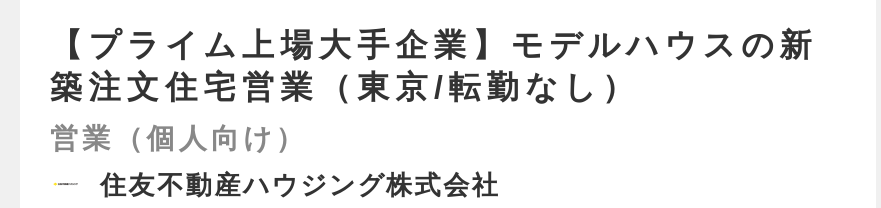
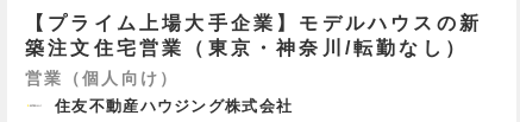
[50,70,640,104] 築注文住宅営業（東京/転勤なし） -> [25,38,468,58] 築注文住宅営業（東京・神奈川/転勤なし）

